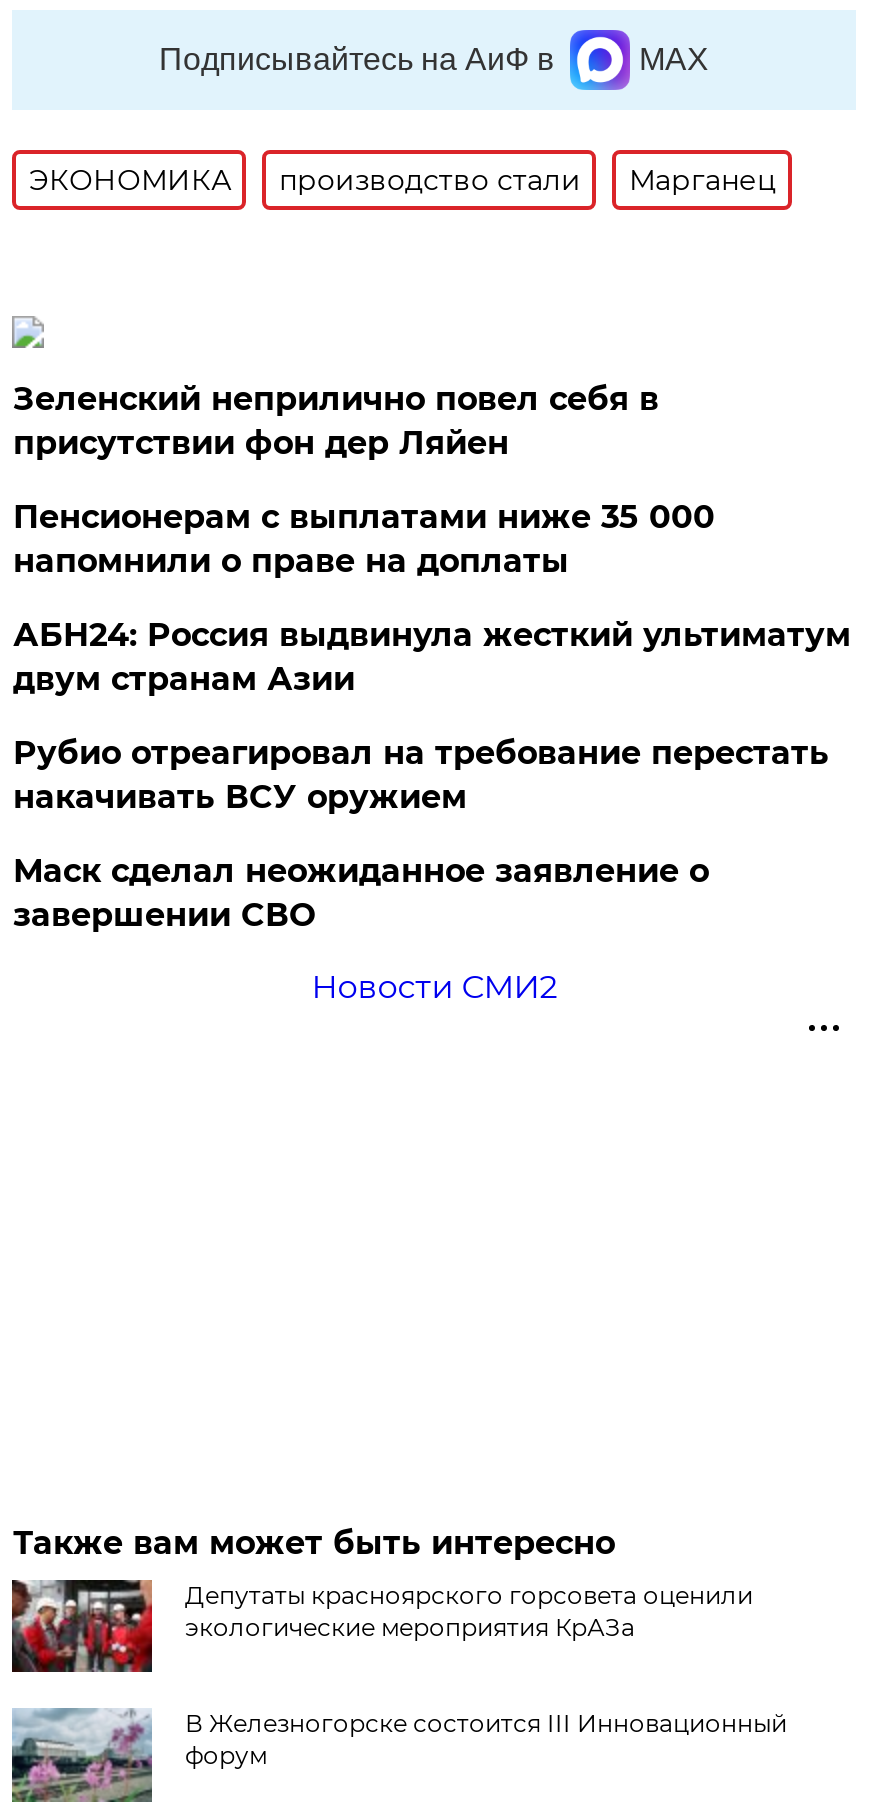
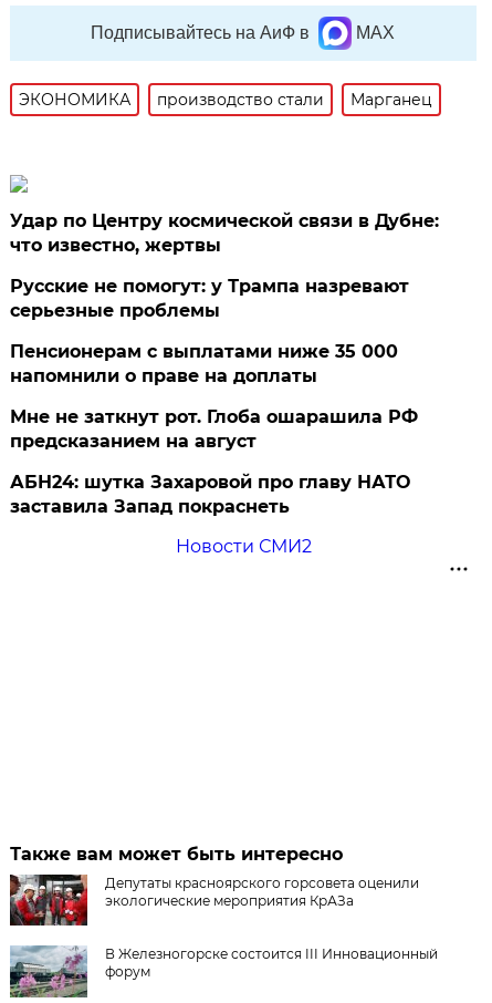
[13,380,659,462] Зеленский неприлично повел cебя в | присутствии фон дер Ляйен -> [10,210,439,321] Удар по Центру космической связи в Дубне: | что известно, жертвы | Русские не помогут: у Трампа назревают | серьезные проблемы
moved [13,498,715,580] -> [10,341,398,386]: Пенсионерам с выплатами ниже 35 000 | напомнили о праве на доплаты
[13,616,851,934] АБН24: Россия выдвинула жесткий ультиматум | двум странам Азии | Рубио отреагировал на требование перестать | накачивать ВСУ оружием | Маск сделал неожиданное заявление о | завершении СВО -> [10,406,418,517] Мне не заткнут рот. Глоба ошарашила РФ | предсказанием на август | АБН24: шутка Захаровой про главу НАТО | заставила Запад покраснеть

